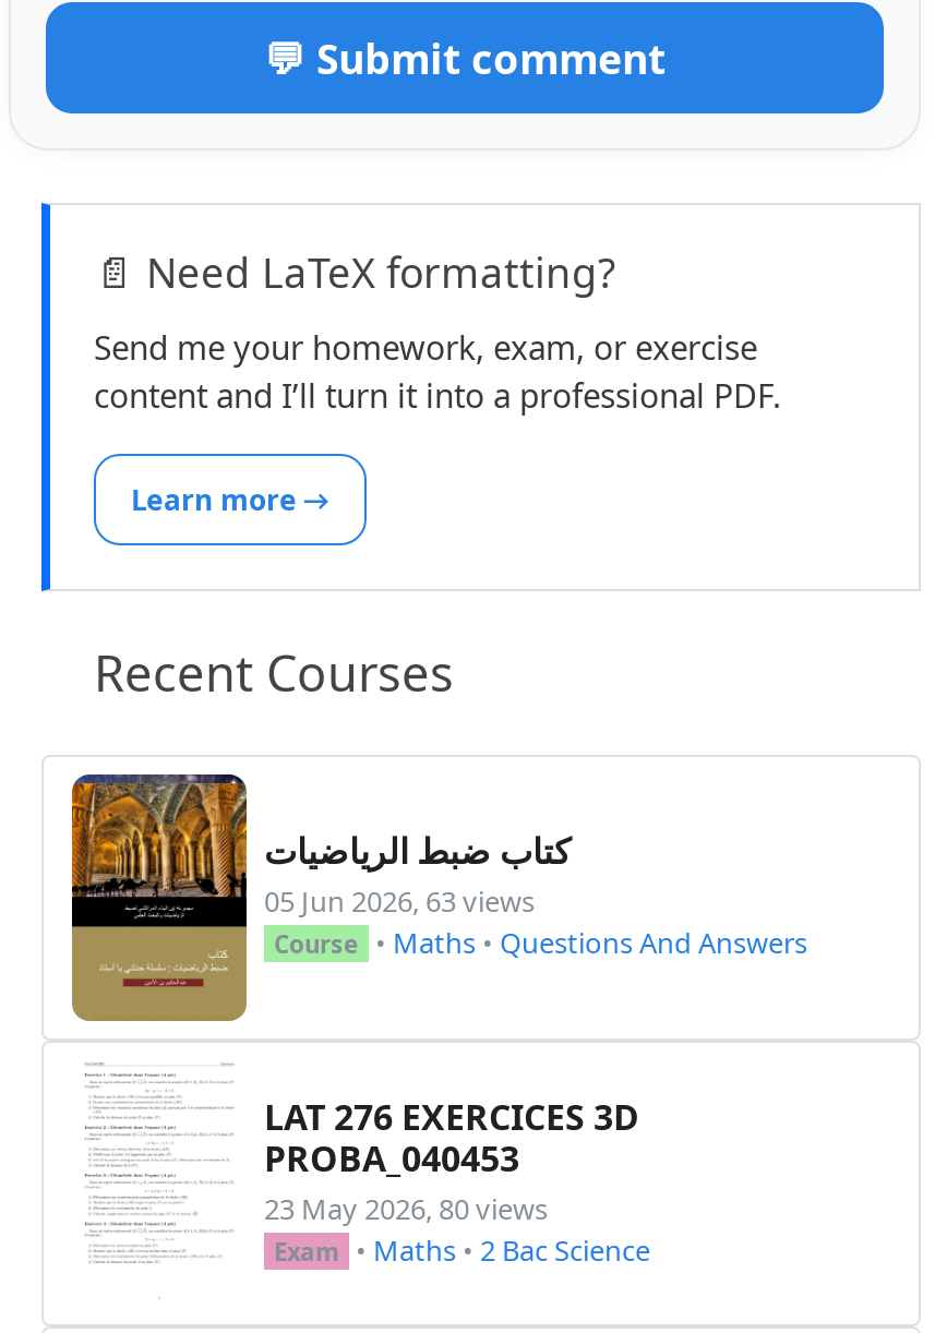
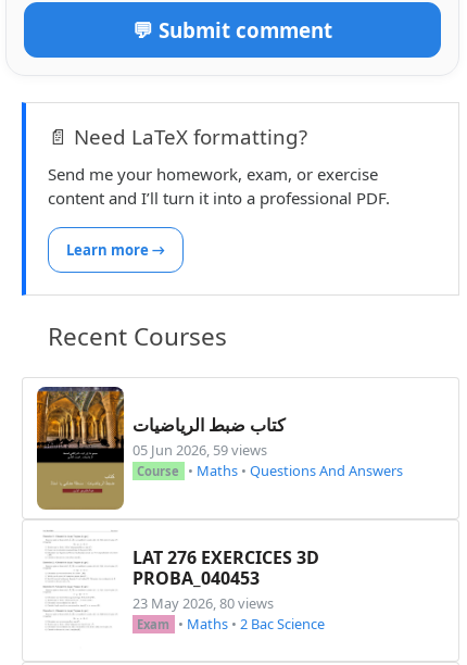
[264,882,535,921] 05 Jun 2026, 63 views -> [132,440,267,460] 05 Jun 2026, 59 views

